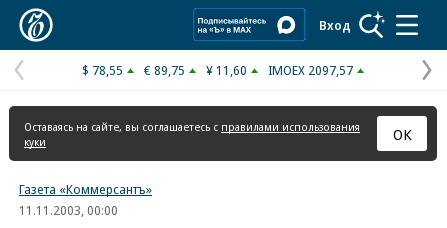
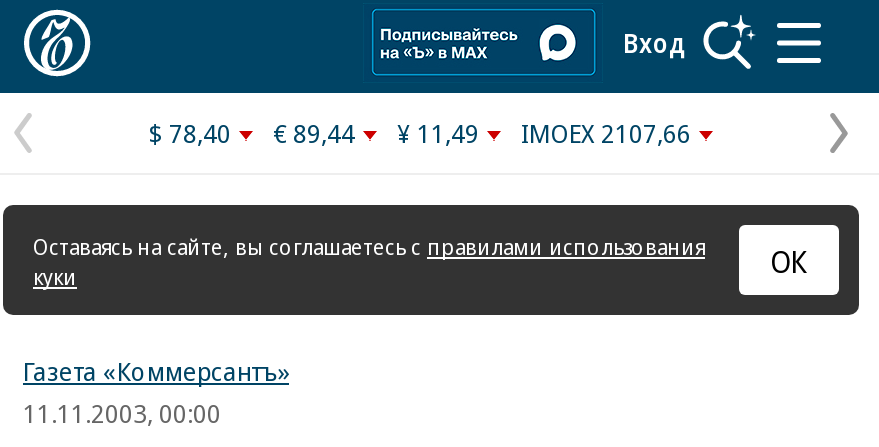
[82,61,123,79] $ 78,55 -> [149,115,231,151] $ 78,40
[144,61,185,79] € 89,75 -> [273,115,355,151] € 89,44
[206,61,247,79] ¥ 11,60 -> [397,115,479,151] ¥ 11,49
[268,61,353,79] IMOEX 2097,57 -> [521,115,691,151] IMOEX 2107,66

